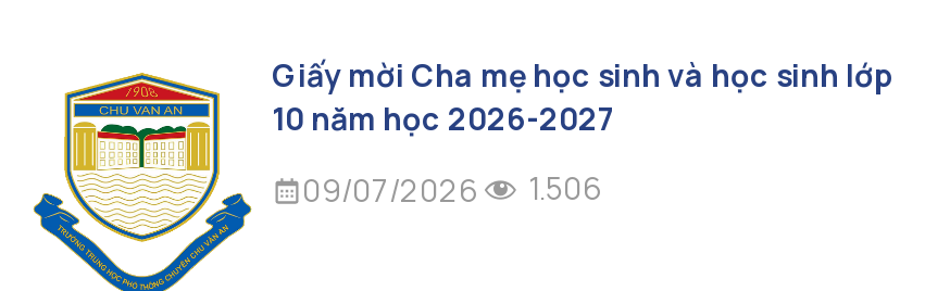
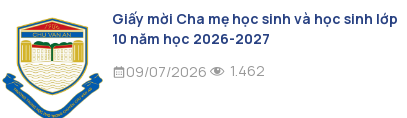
[302,168,602,211] 09/07/2026 1.506 -> [126,61,265,81] 09/07/2026 1.462

